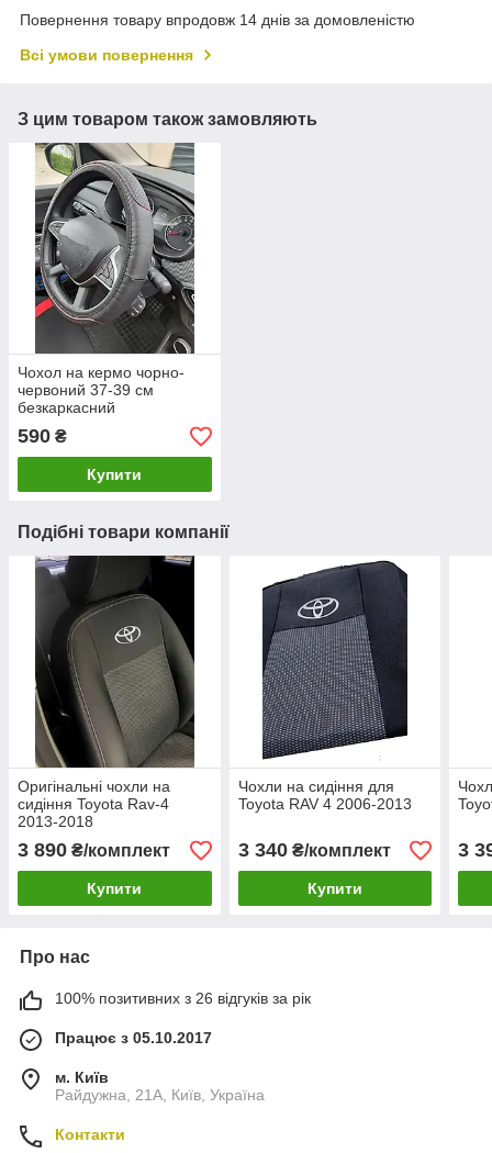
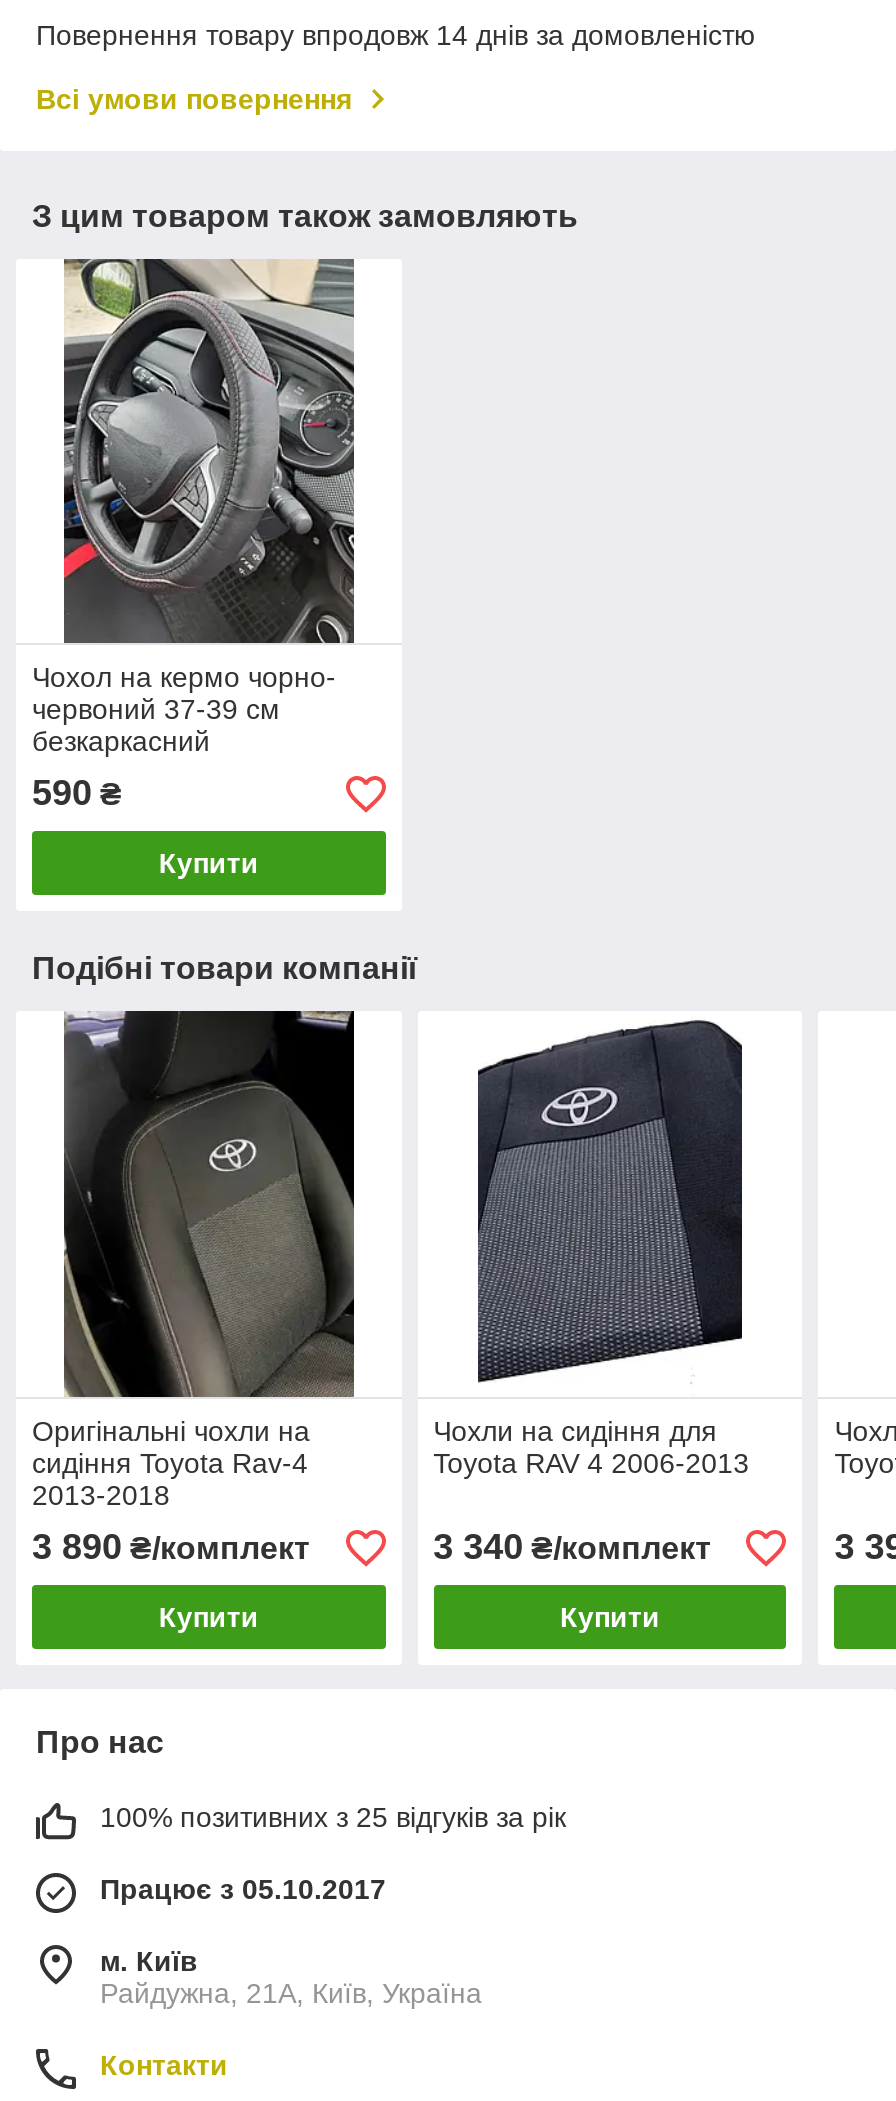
[55,989,311,1007] 100% позитивних з 26 відгуків за рік -> [100,1801,566,1833] 100% позитивних з 25 відгуків за рік

